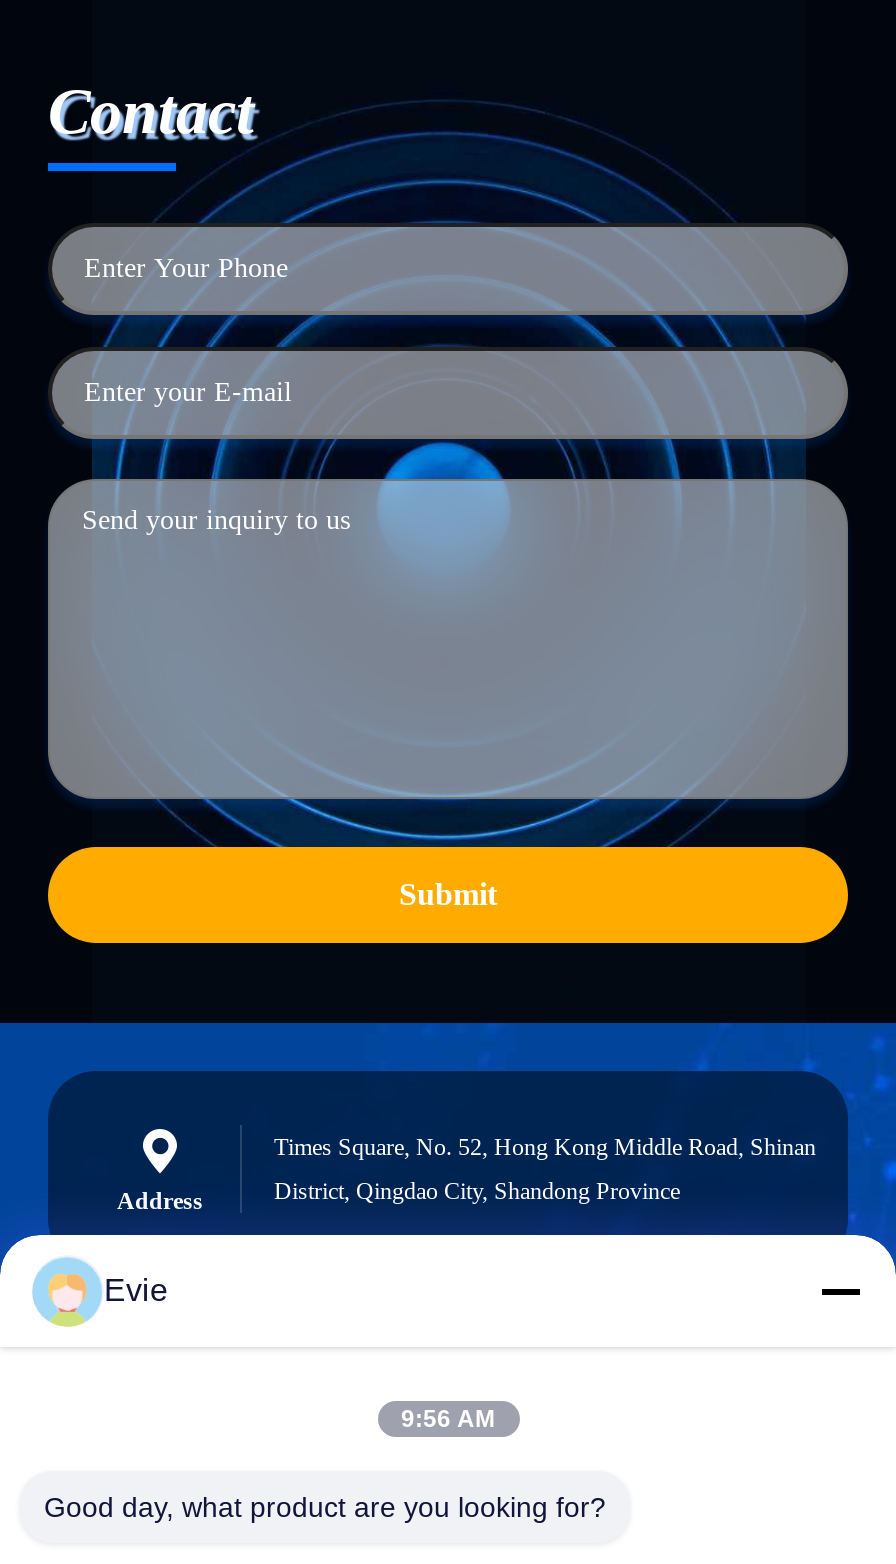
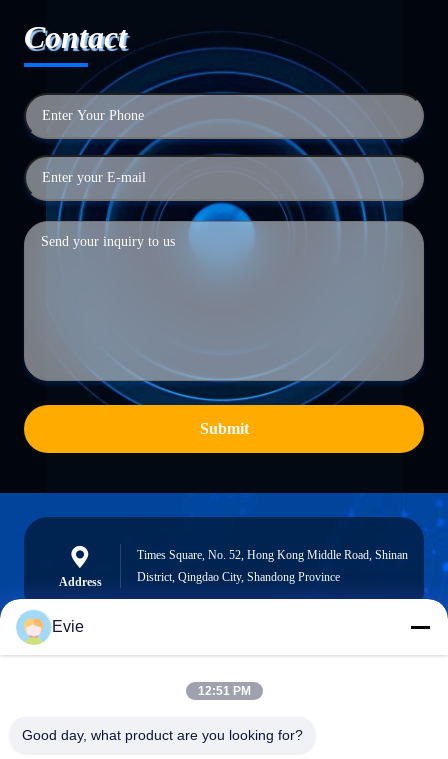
[401,1405,495,1433] 9:56 AM -> [197,684,250,698] 12:51 PM

